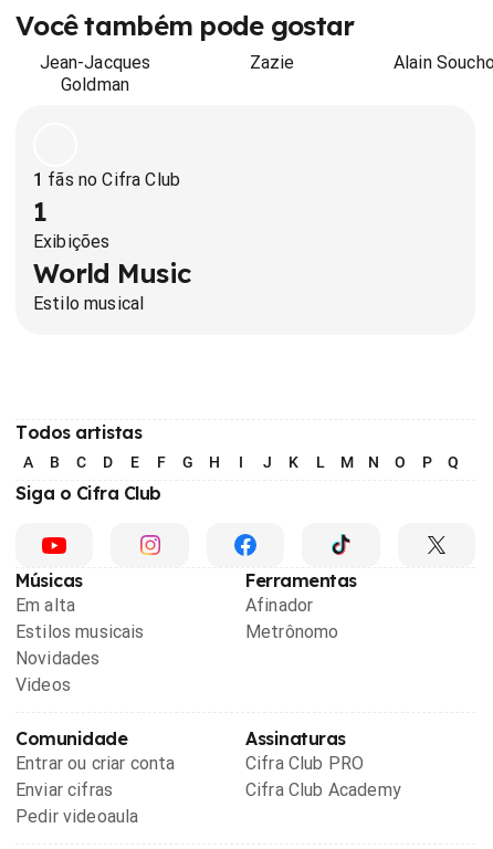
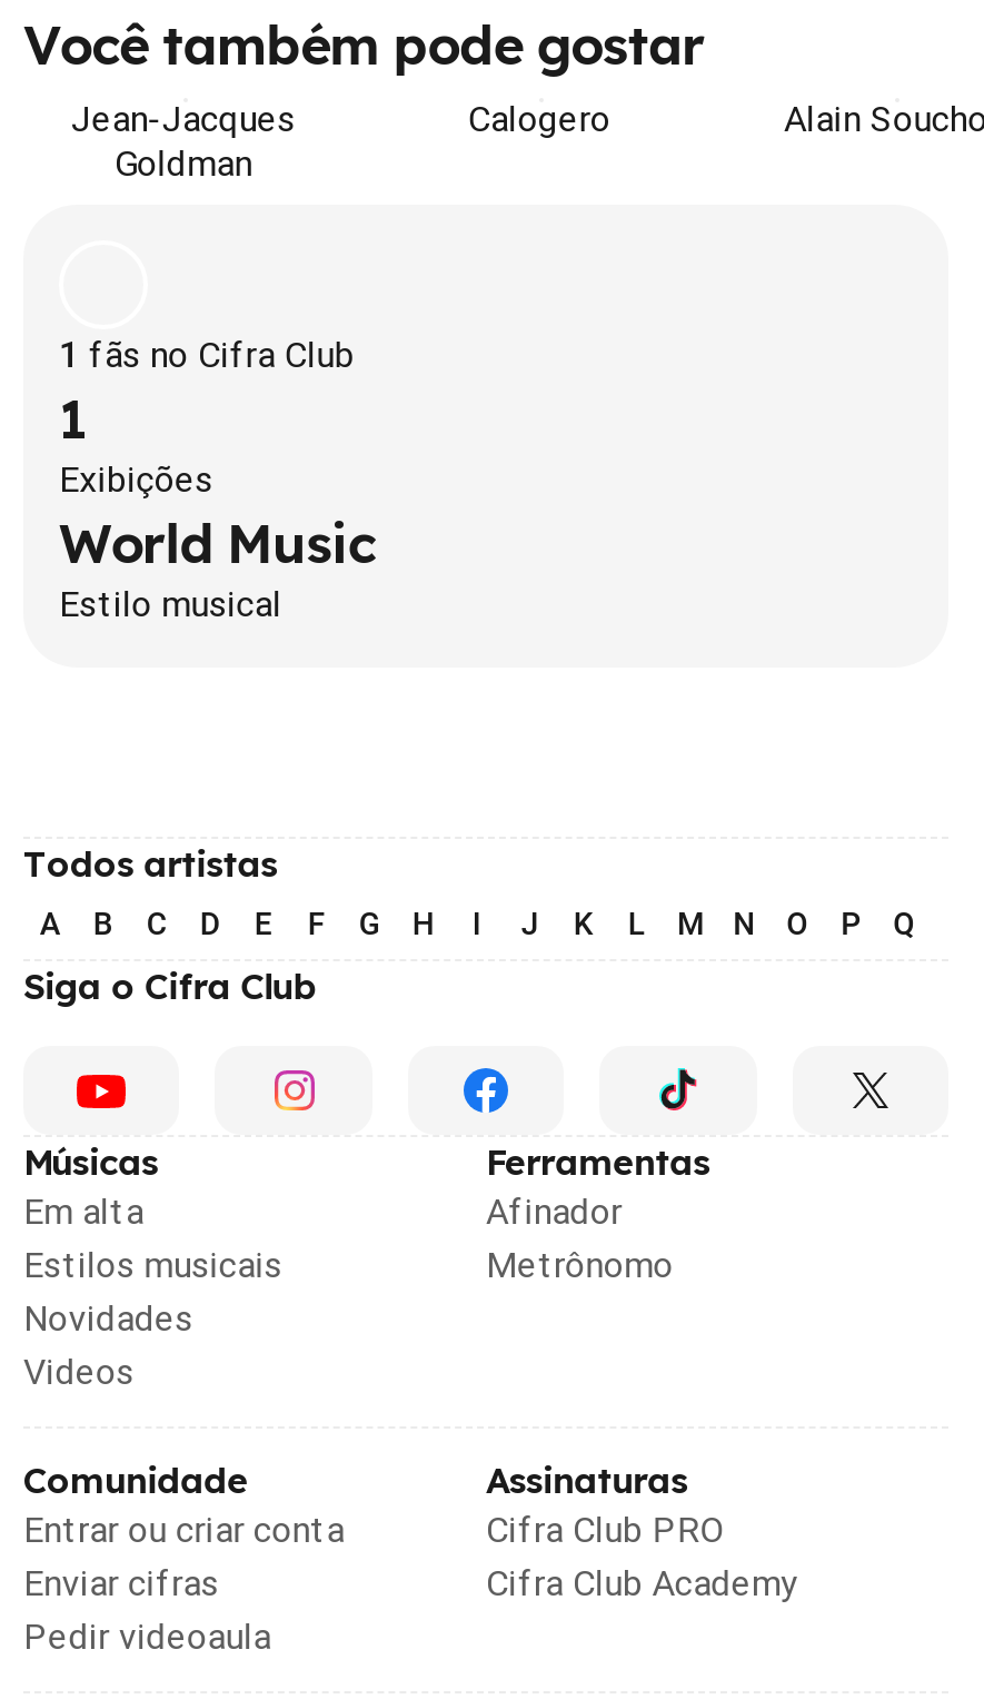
[249,52,294,73] Zazie -> [468,98,611,140] Calogero

